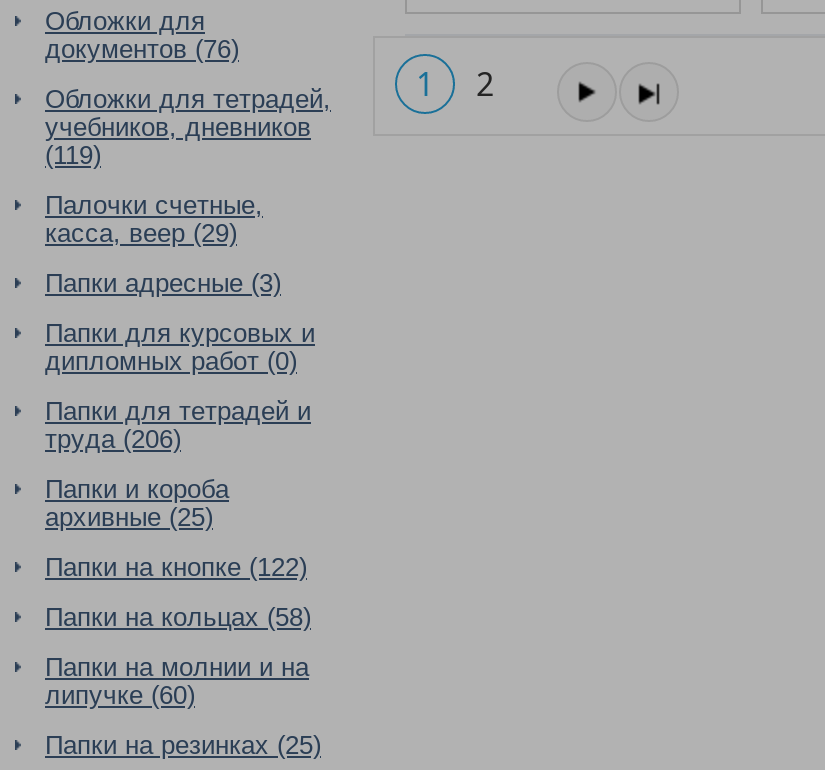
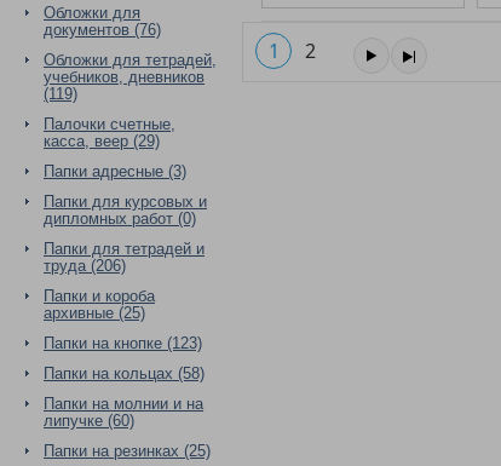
[45,552,307,582] Папки на кнопке (122) -> [44,334,202,352] Папки на кнопке (123)

